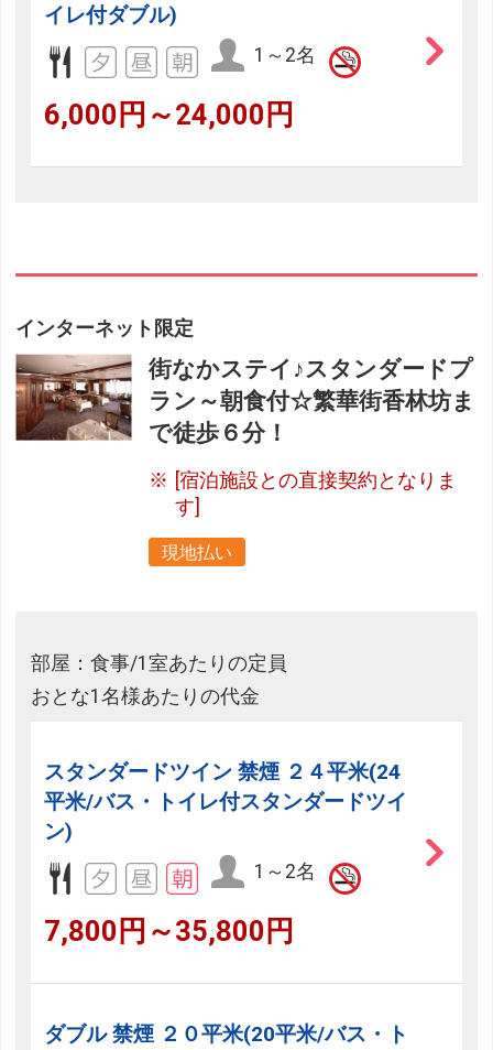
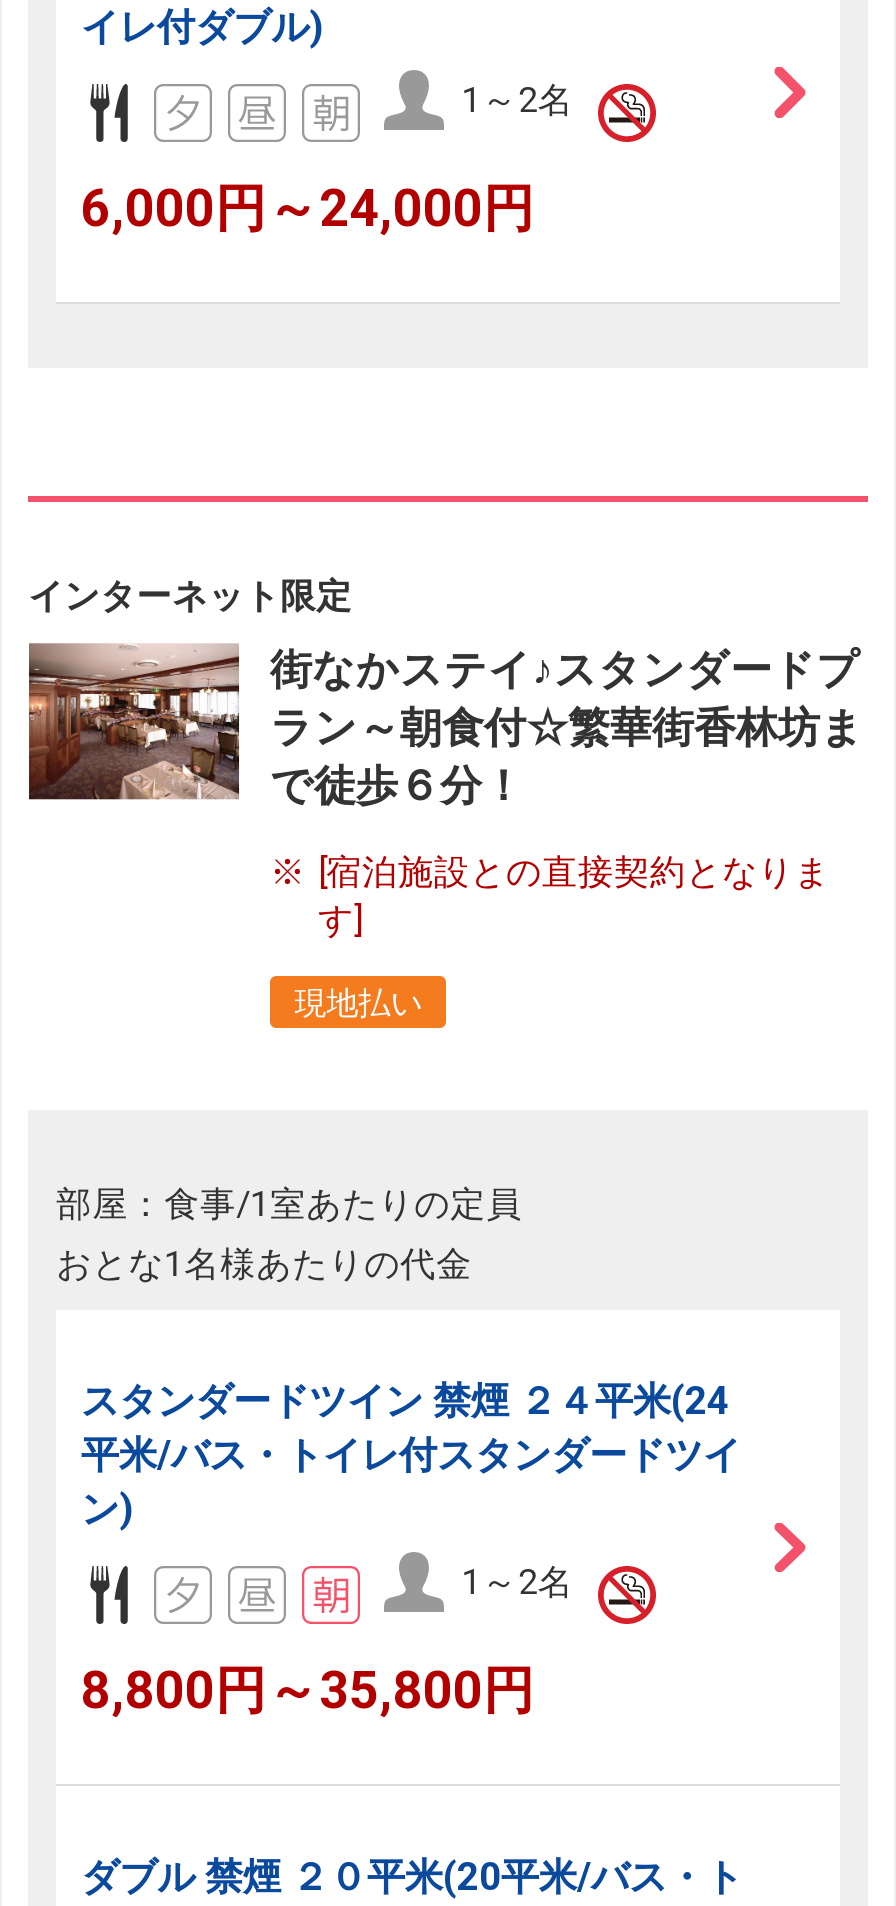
[44,915,294,948] 7,800円～35,800円 -> [81,1660,535,1720] 8,800円～35,800円

